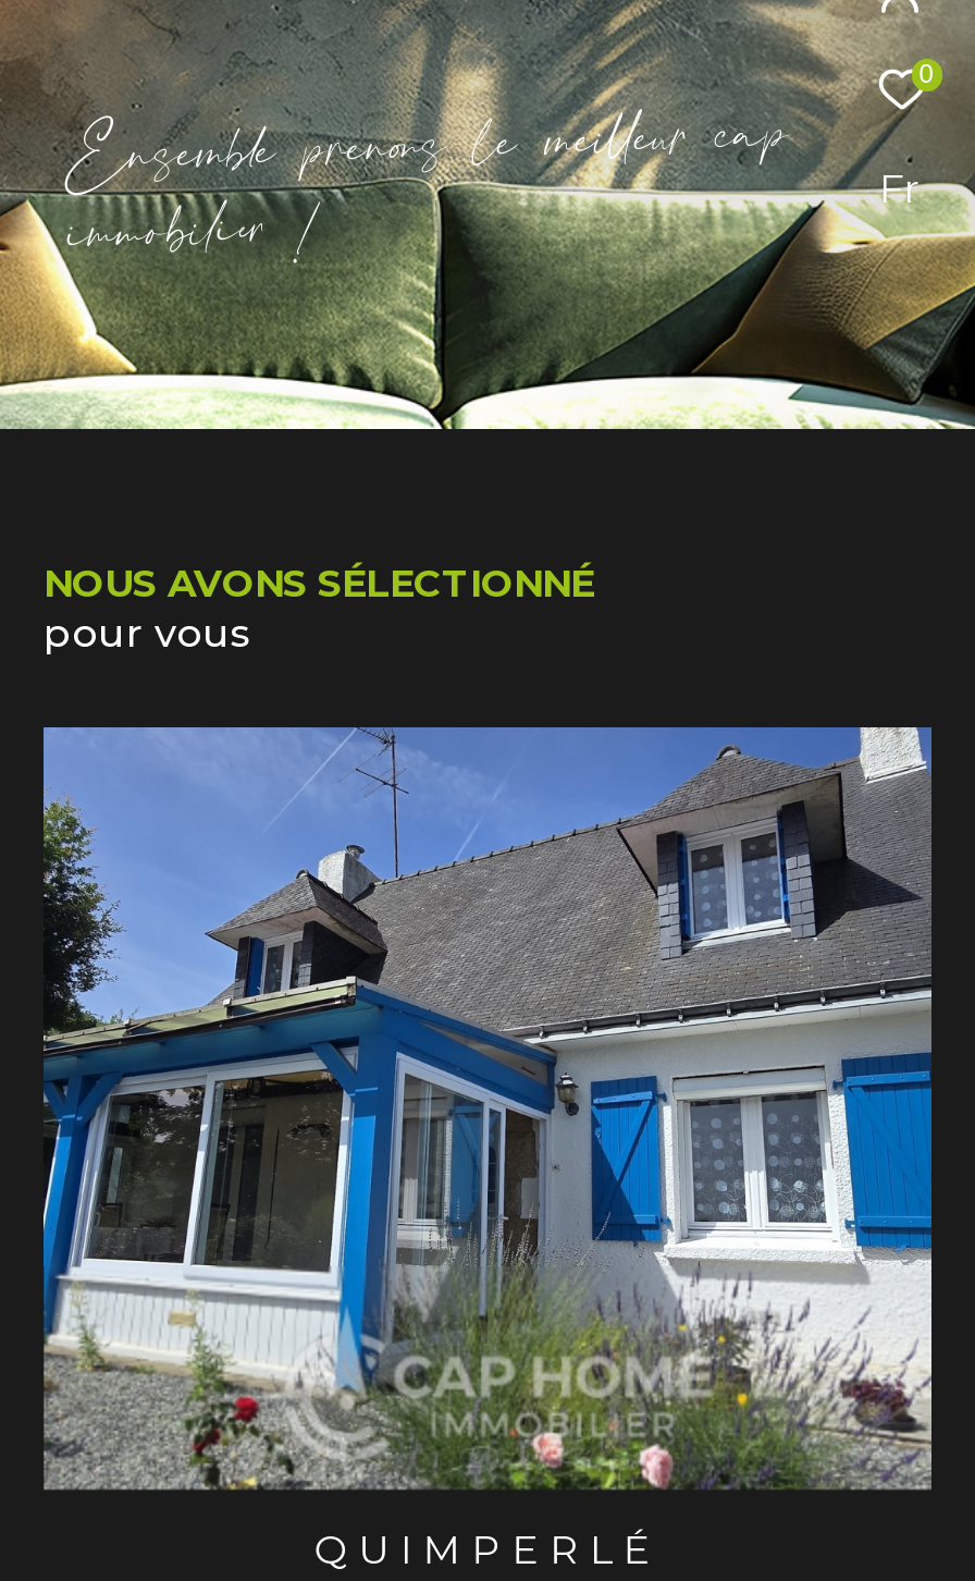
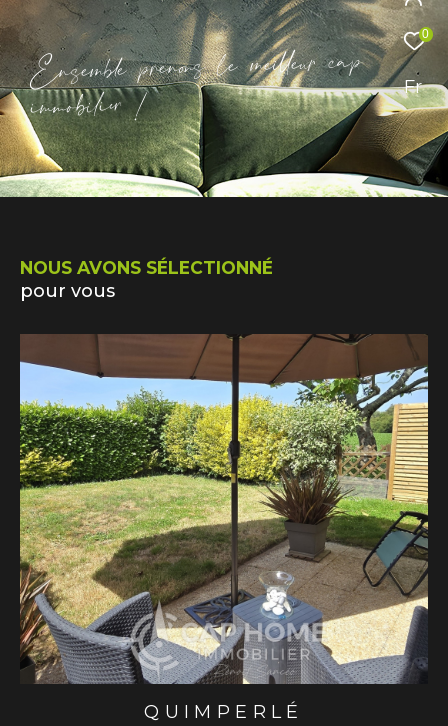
[41,725,934,1492] [image] -> [19,334,429,685] [image]

